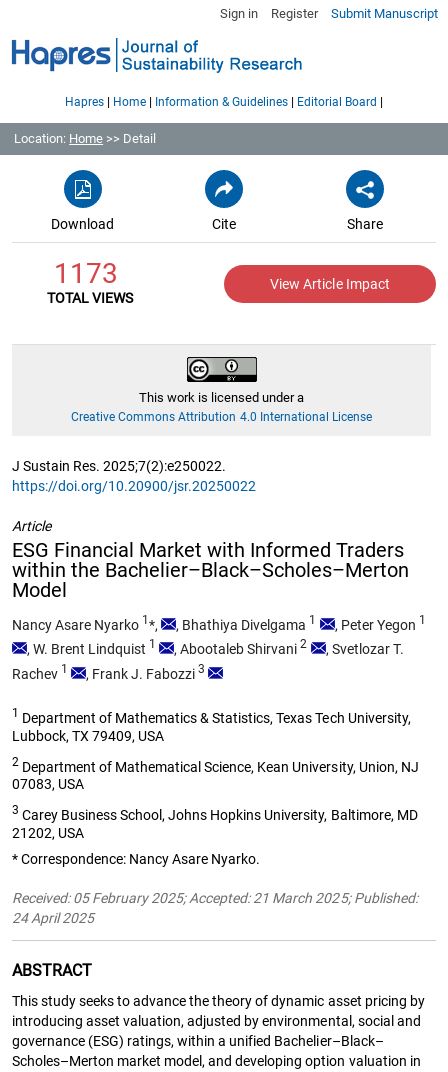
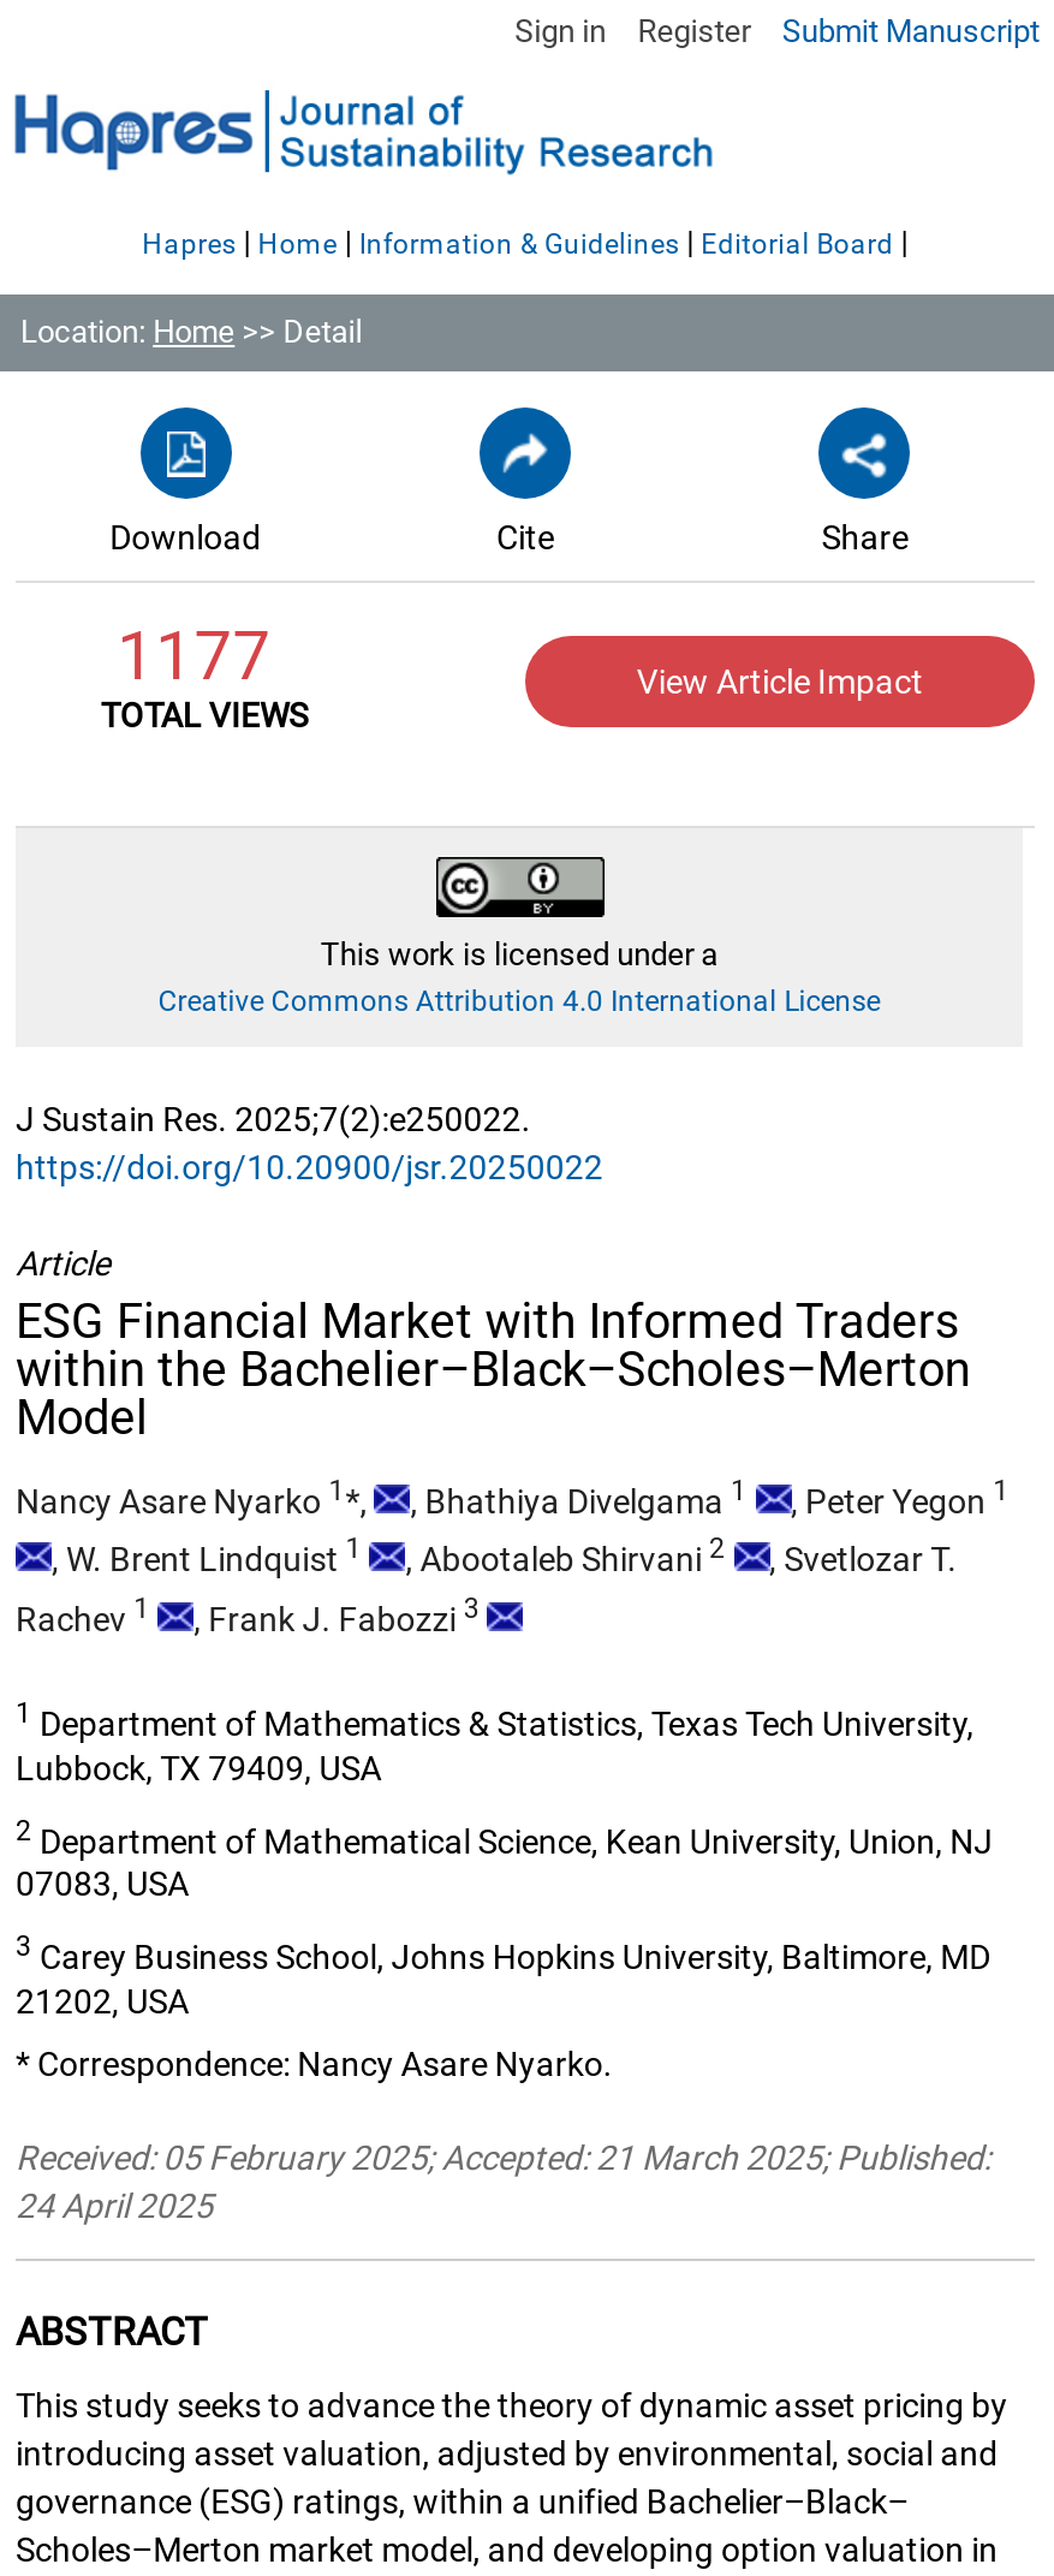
[54,257,118,290] 1173 -> [117,618,271,697] 1177

